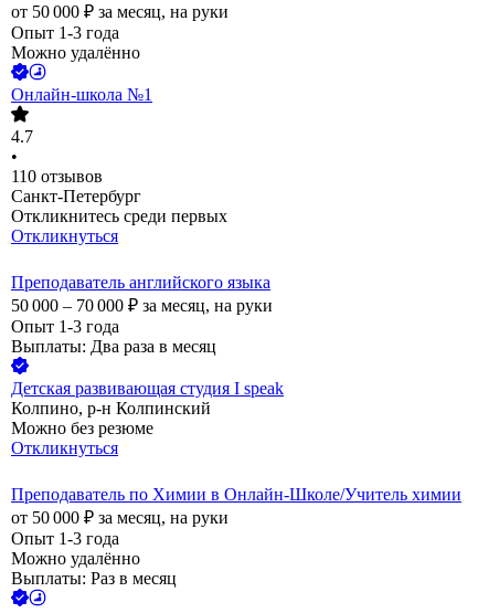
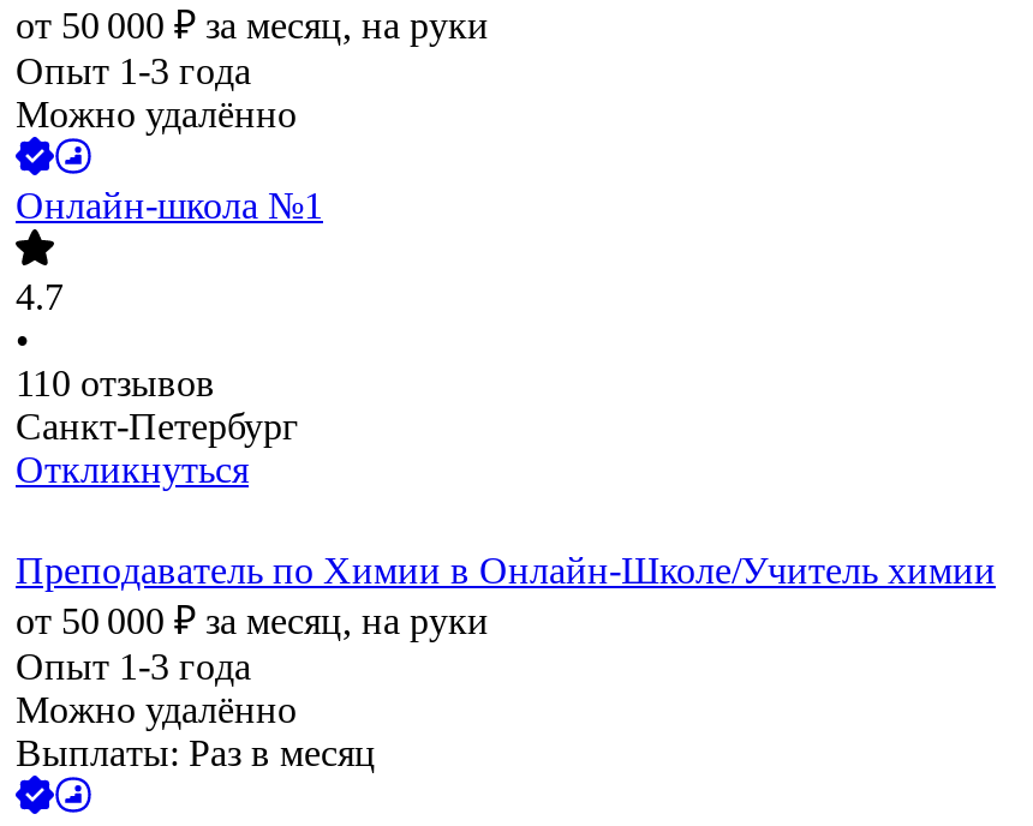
[11,207,284,438] Откликнитесь среди первых | Откликнуться | Преподаватель английского языка | 50 000 – 70 000 ₽ за месяц, на руки | Опыт 1-3 года | Выплаты: Два раза в месяц | Детская развивающая студия I speak | Колпино, р-н Колпинский | Можно без резюме -> none

